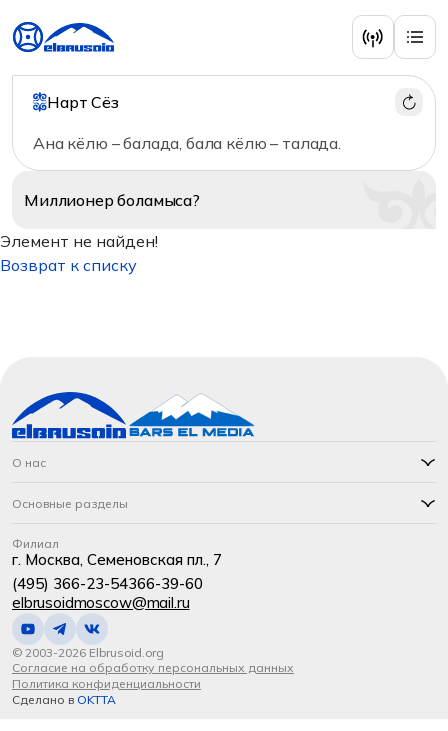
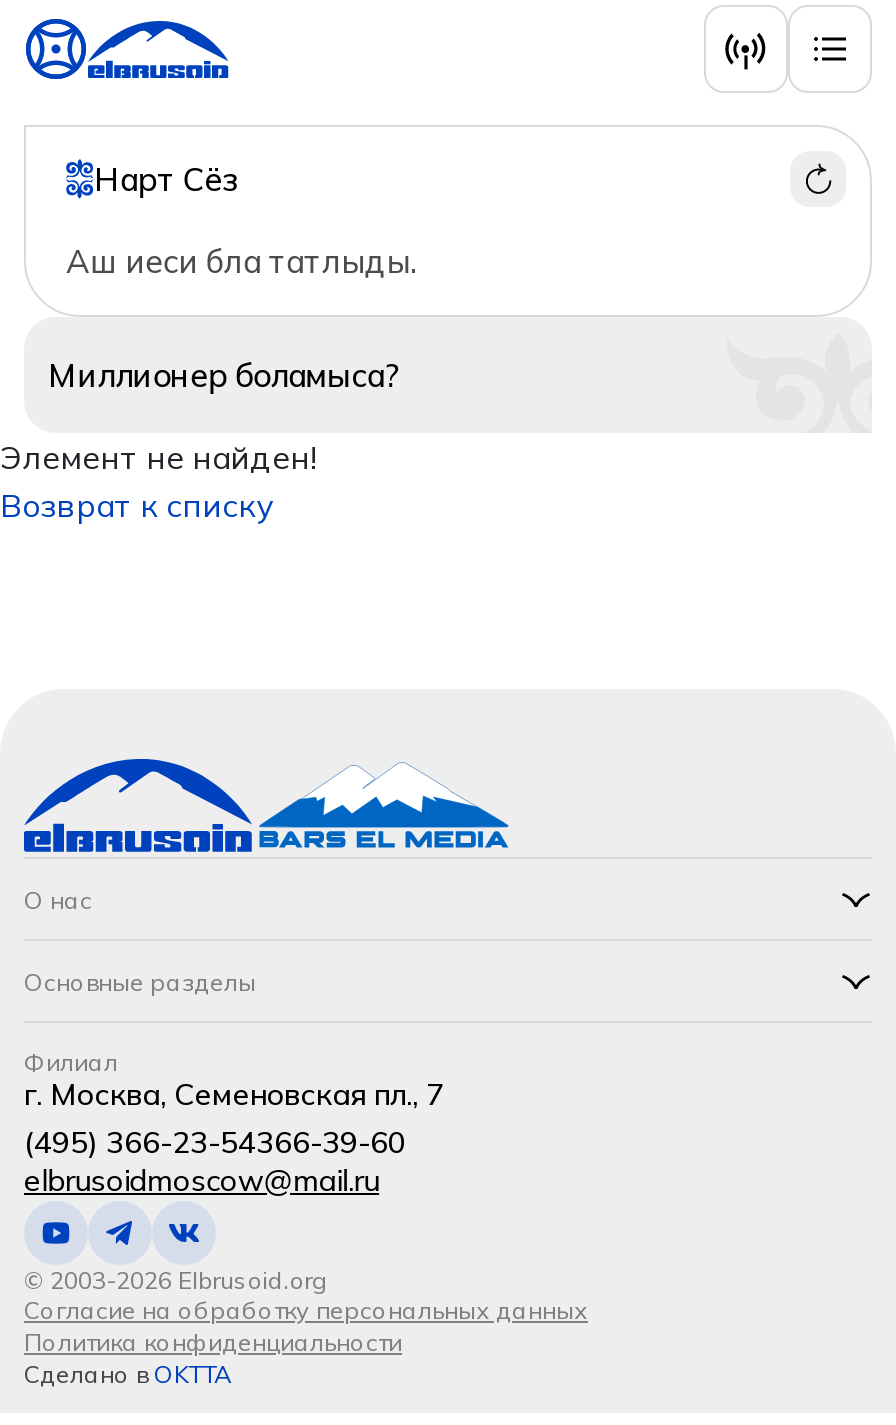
[33,133,341,153] Ана кёлю – балада, бала кёлю – талада. -> [66,241,416,281] Аш иеси бла татлыды.

